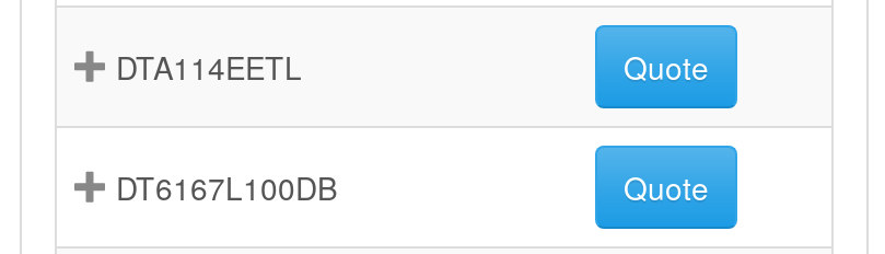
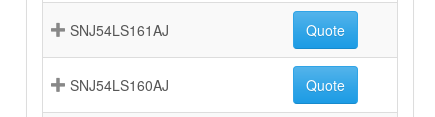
[116,45,302,89] DTA114EETL -> [70,20,169,40] SNJ54LS161AJ
[116,165,337,209] DT6167L100DB -> [70,75,169,95] SNJ54LS160AJ

